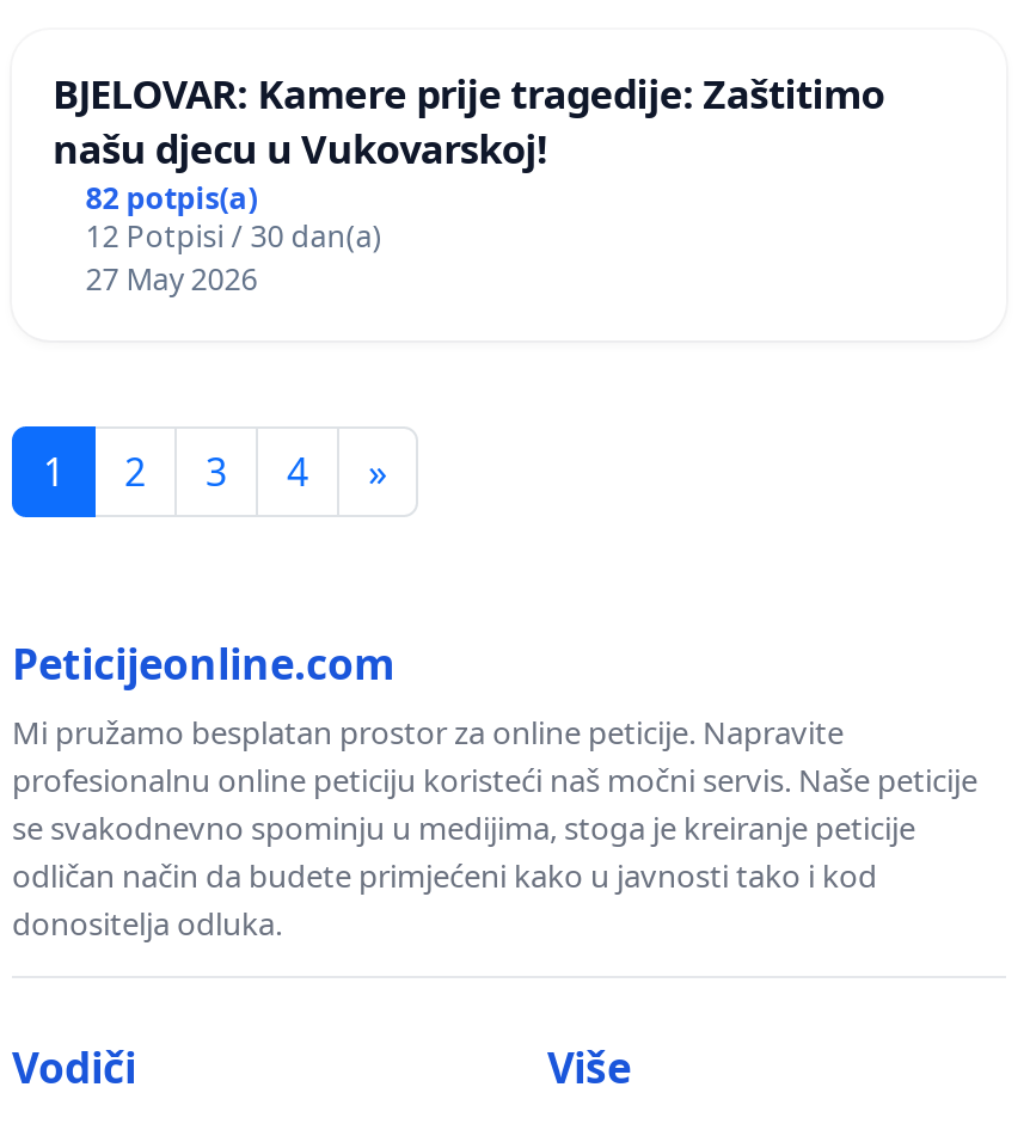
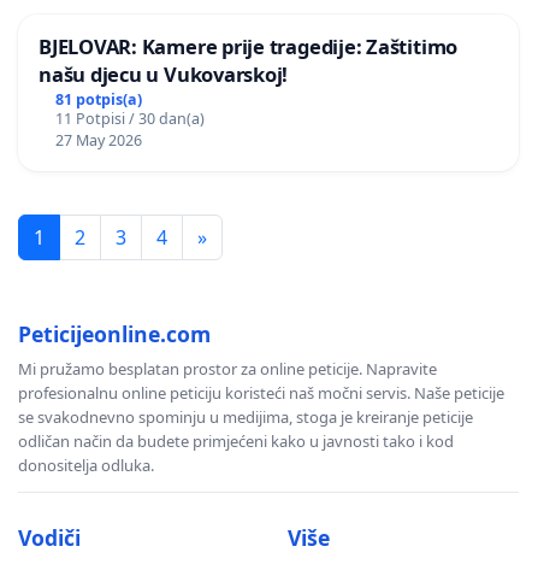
[86,177,258,218] 82 potpis(a) -> [55,89,142,109] 81 potpis(a)
[86,215,382,256] 12 Potpisi / 30 dan(a) -> [55,108,204,129] 11 Potpisi / 30 dan(a)

